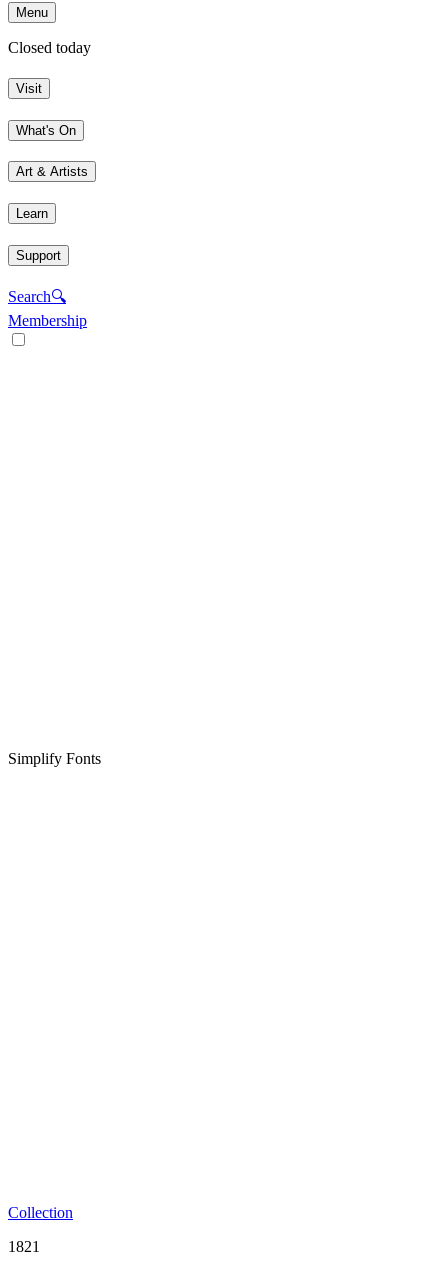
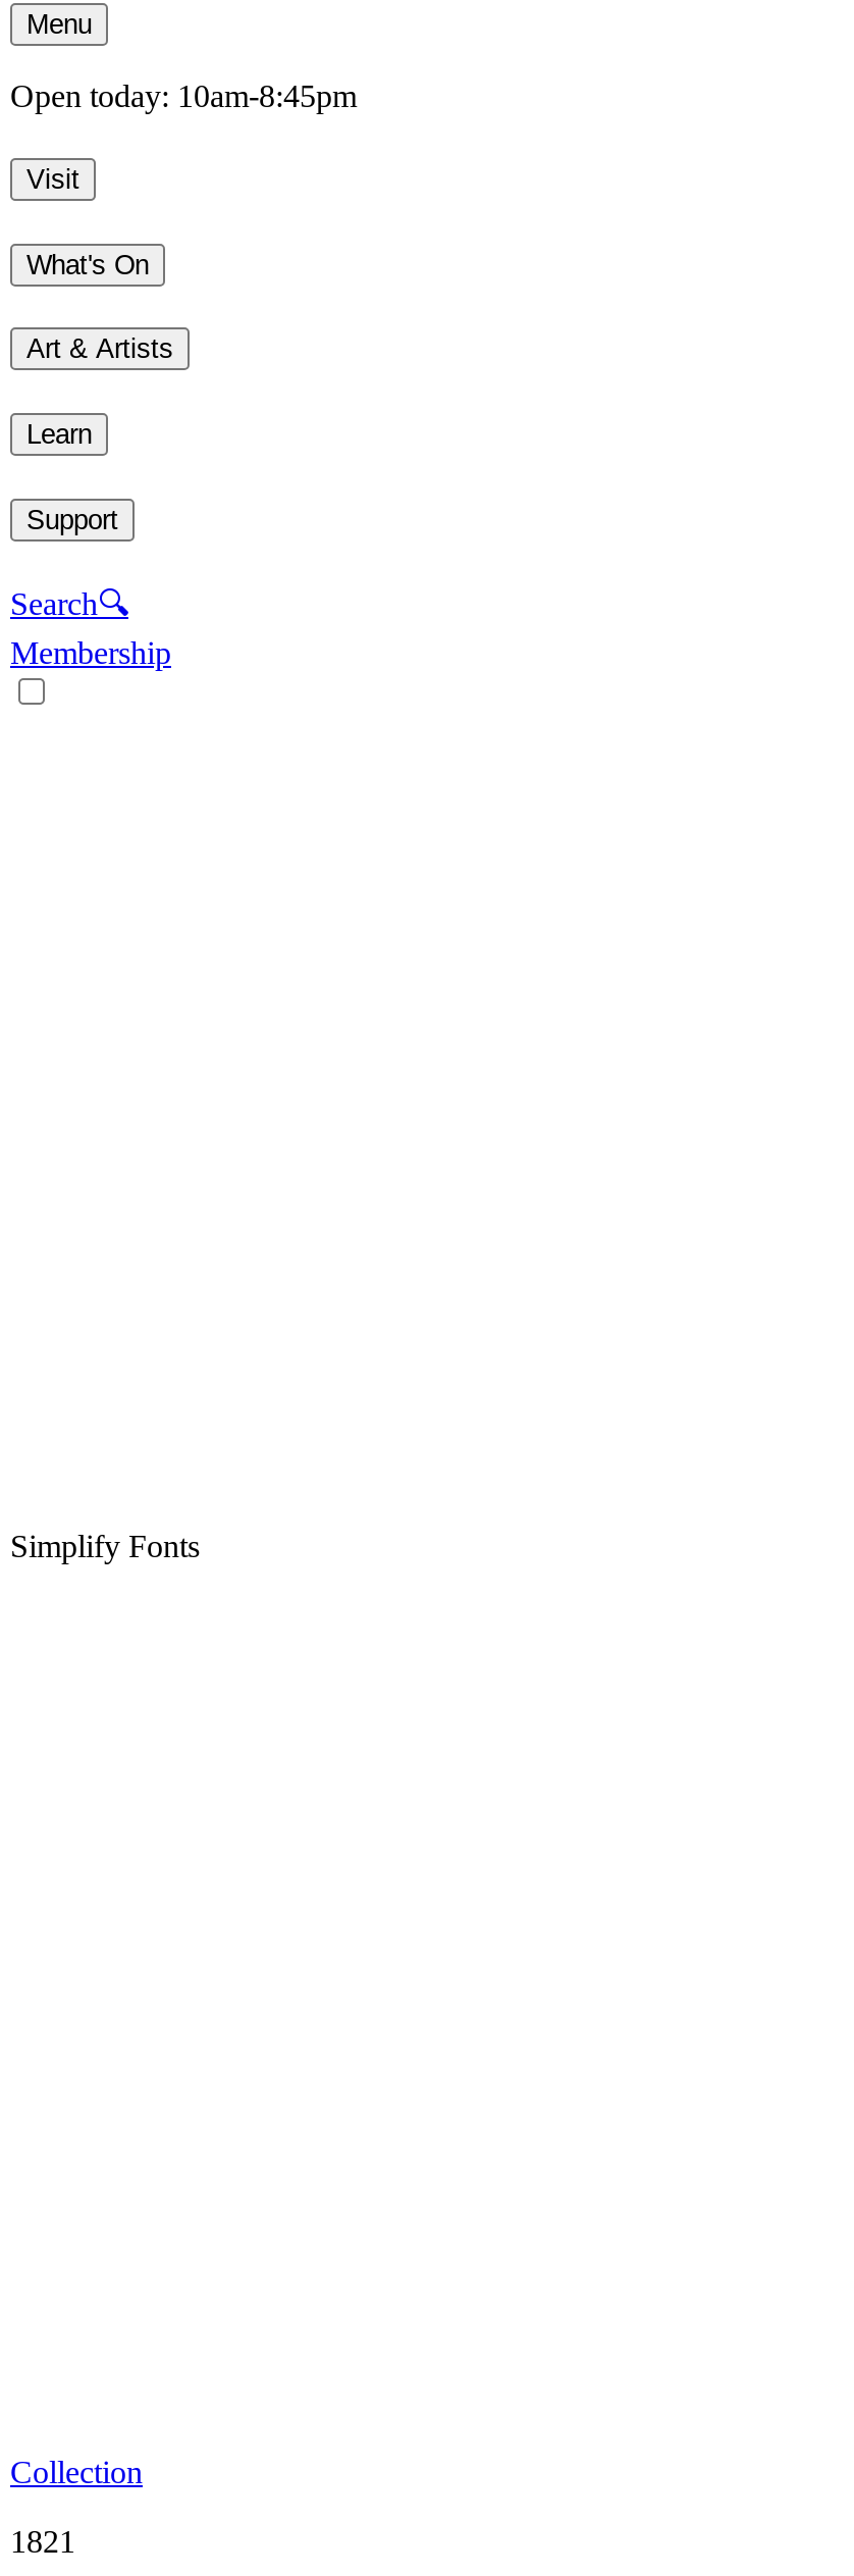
[8,39,91,56] Closed today -> [10,79,357,114] Open today: 10am-8:45pm

